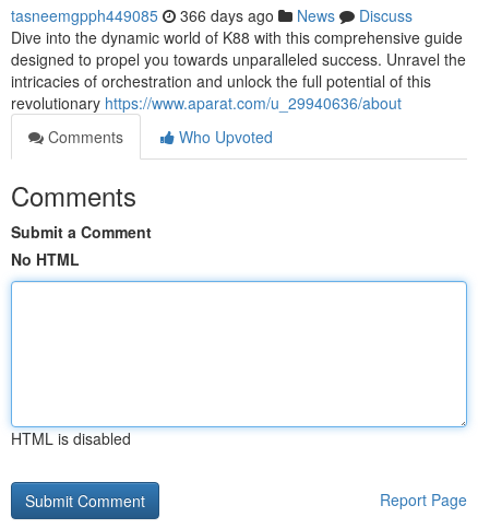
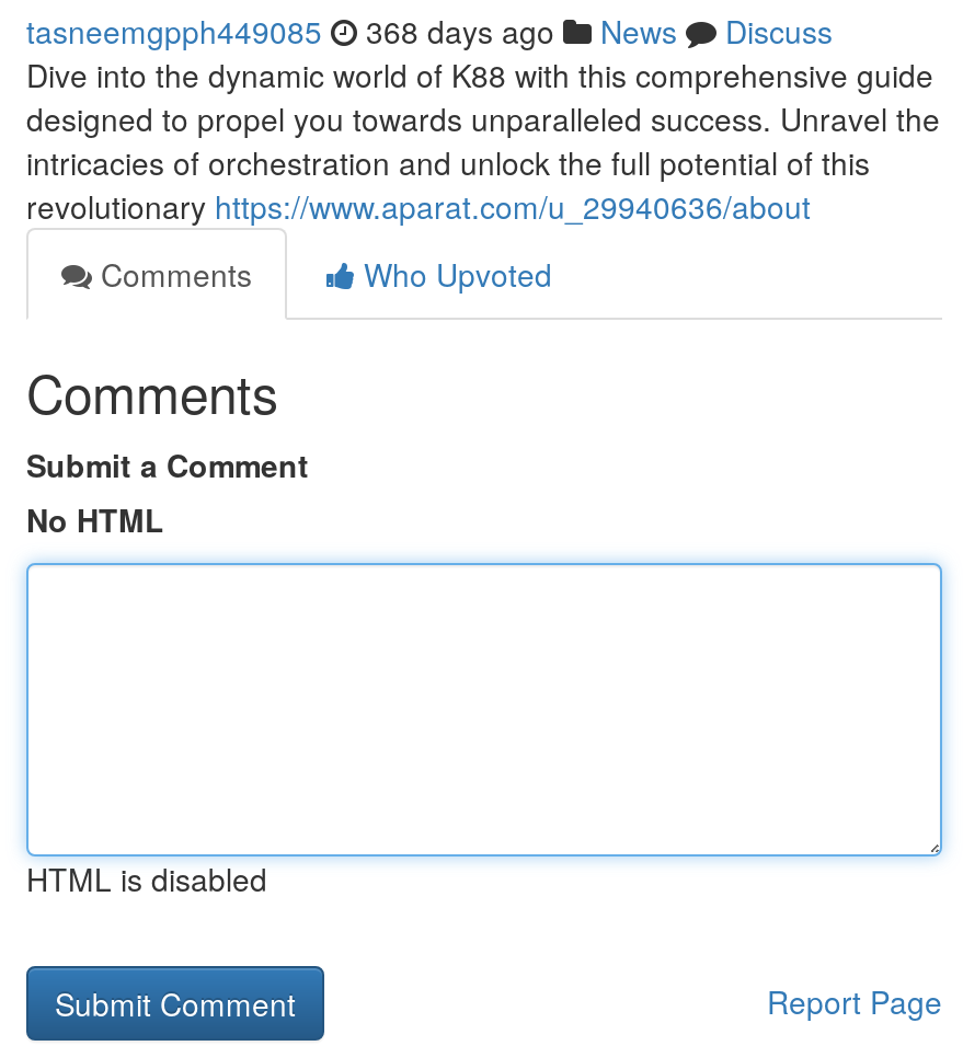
[11,4,413,26] tasneemgpph449085 366 days ago News Discuss -> [26,9,833,53] tasneemgpph449085 368 days ago News Discuss

